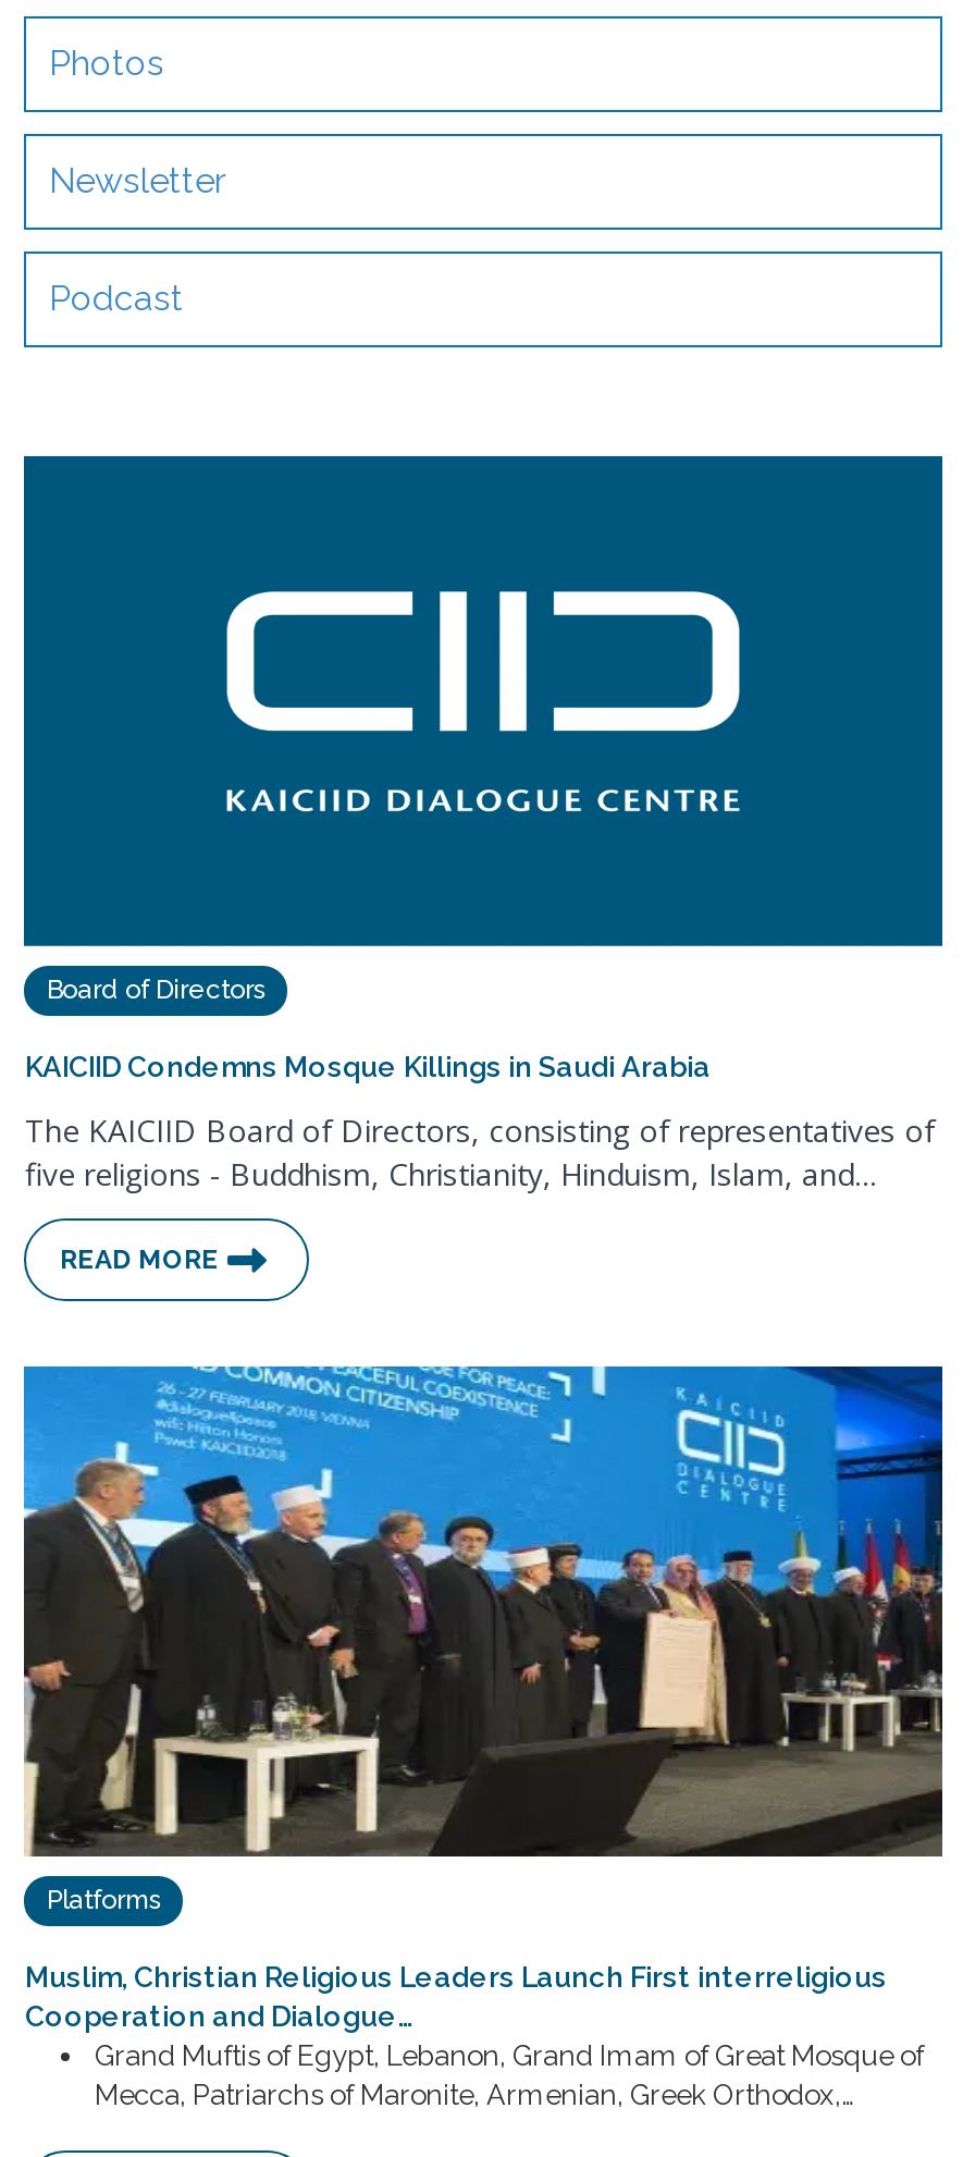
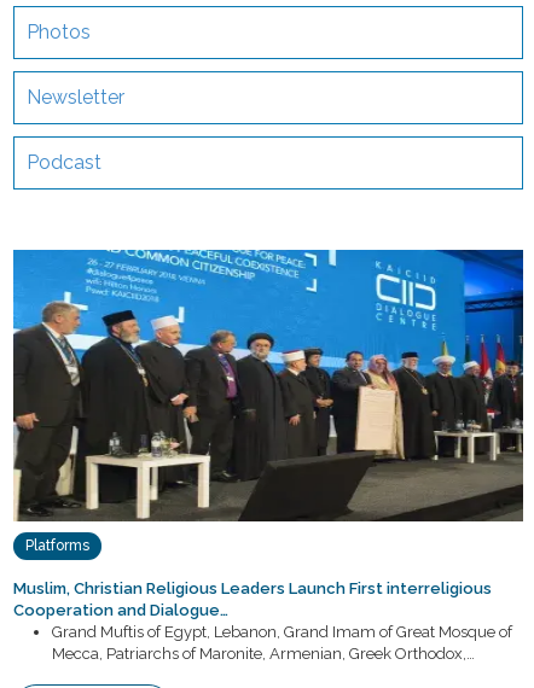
[22,454,945,1275] [image] | Board of Directors | KAICIID Condemns Mosque Killings in Saudi Arabia | The KAICIID Board of Directors, consisting of representatives of | five religions - Buddhism, Christianity, Hinduism, Islam, and… | READ MORE -> none

